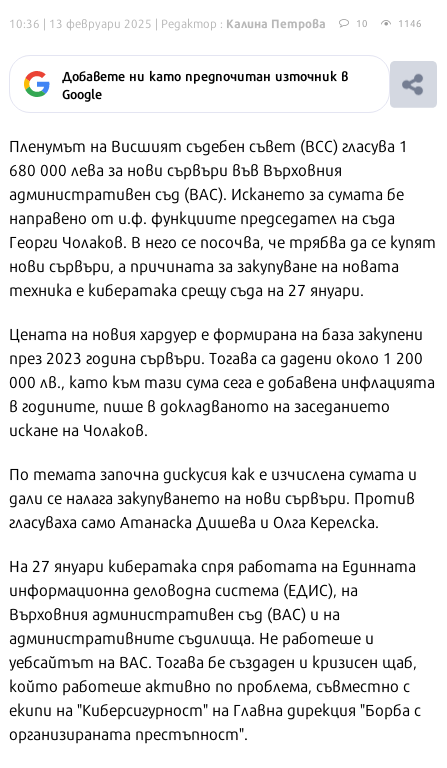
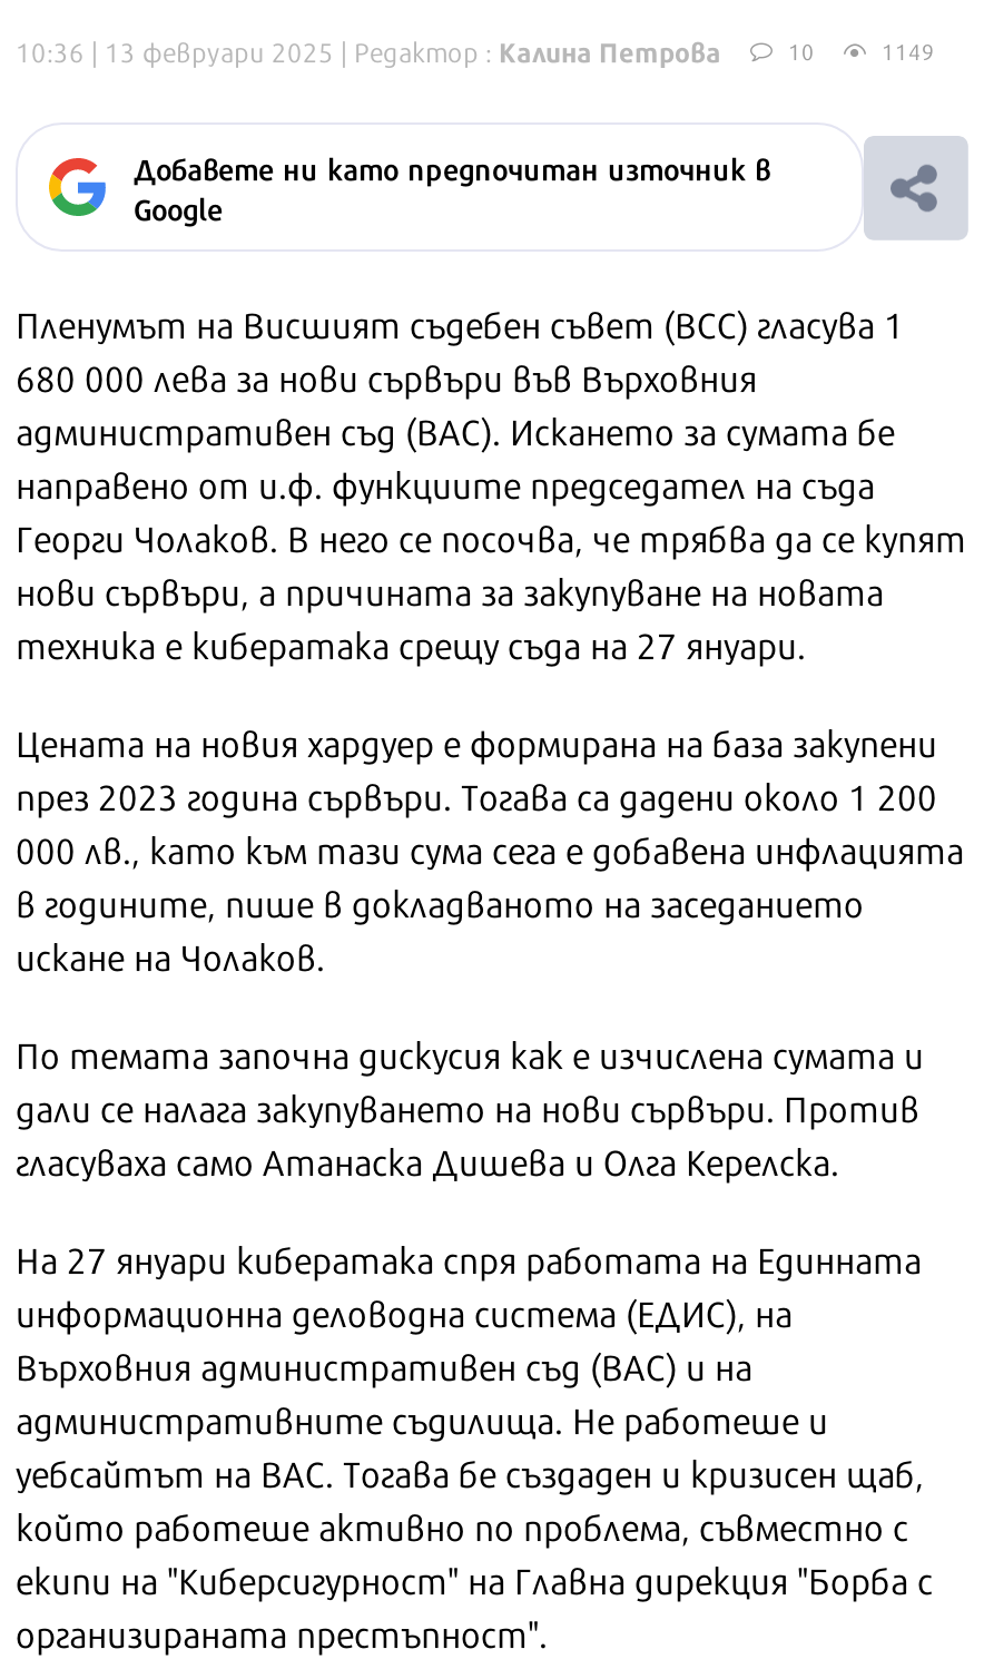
[398,15,422,30] 1146 -> [882,33,935,67] 1149

